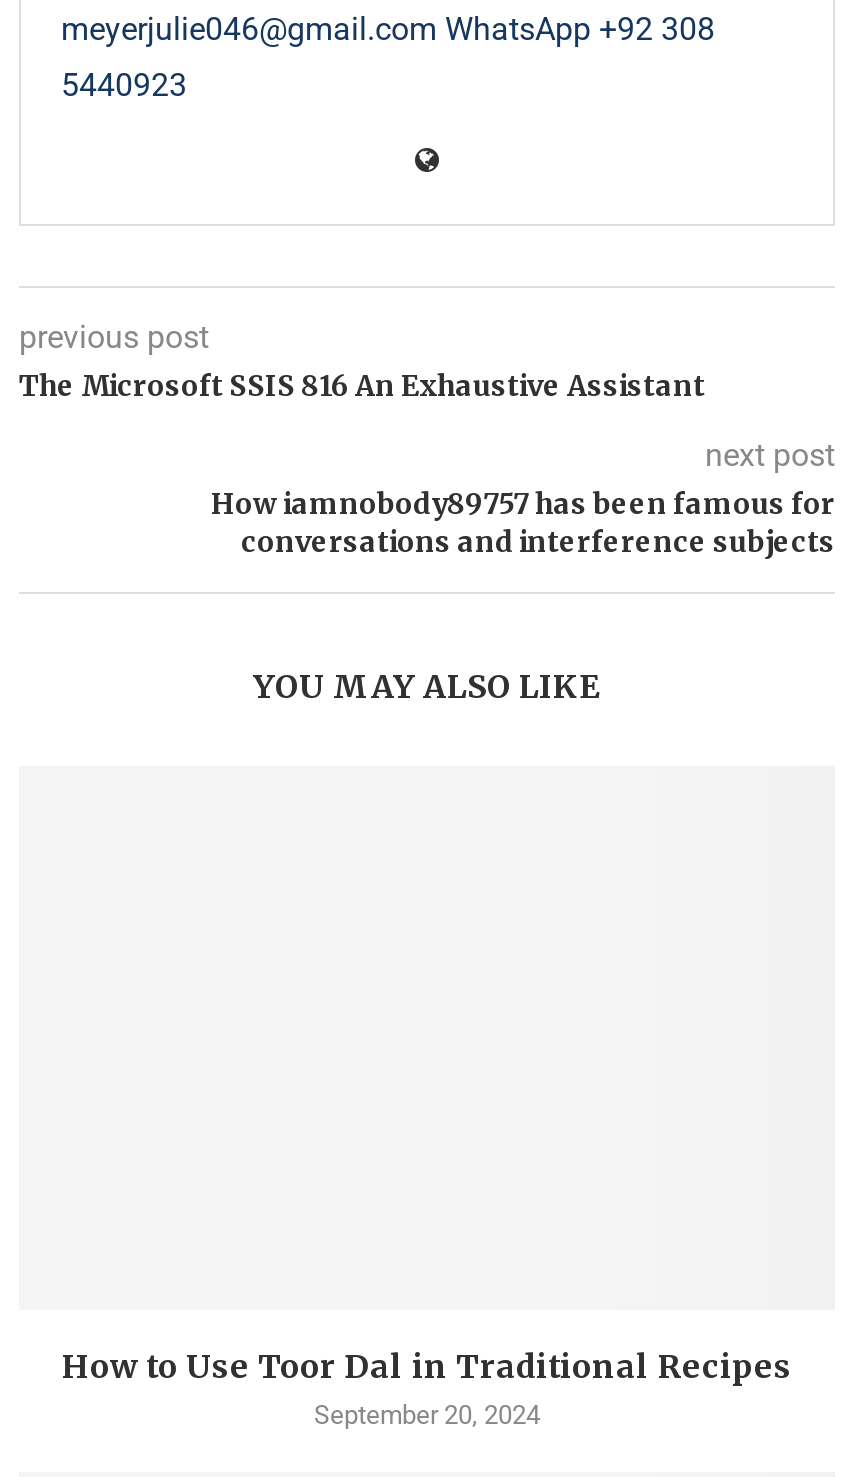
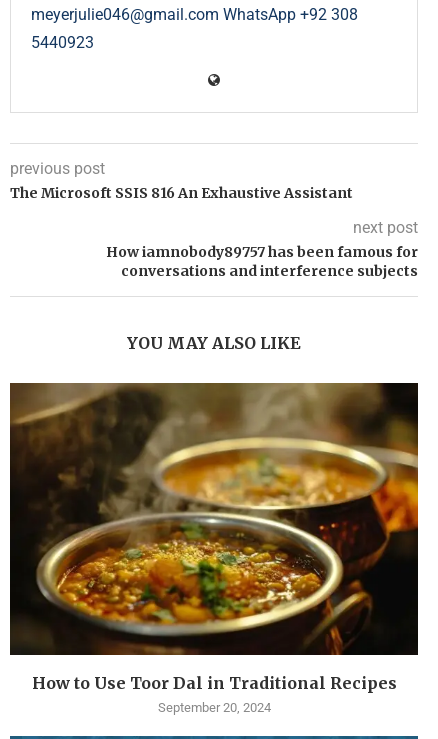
none -> [9,382,419,656] [image]

